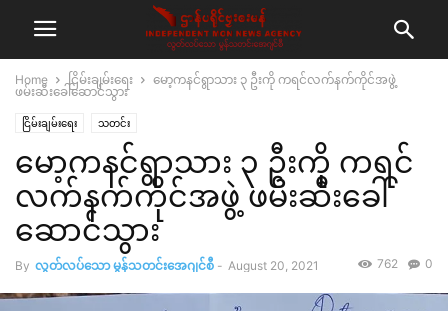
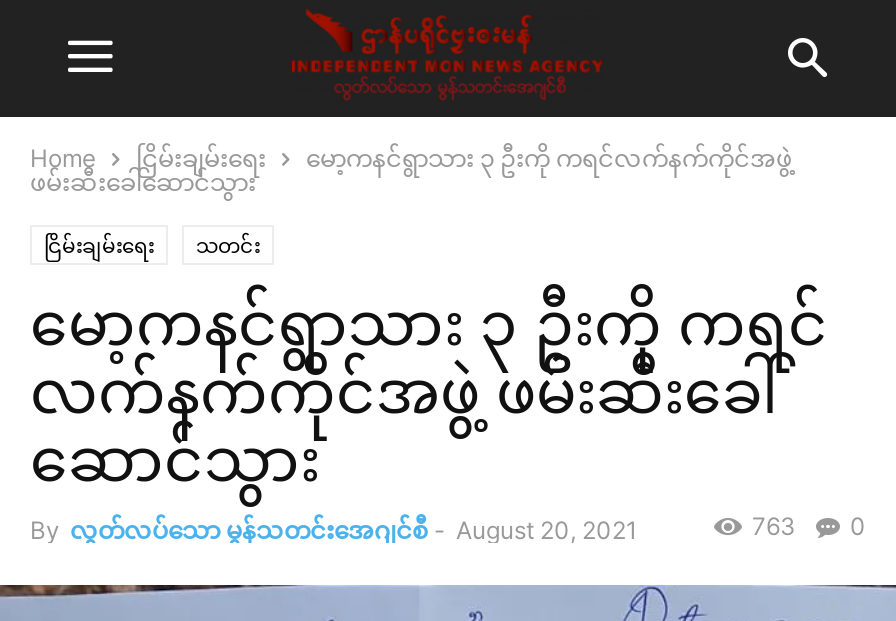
[377,256,433,271] 762 0 -> [752,511,866,541] 763 0

